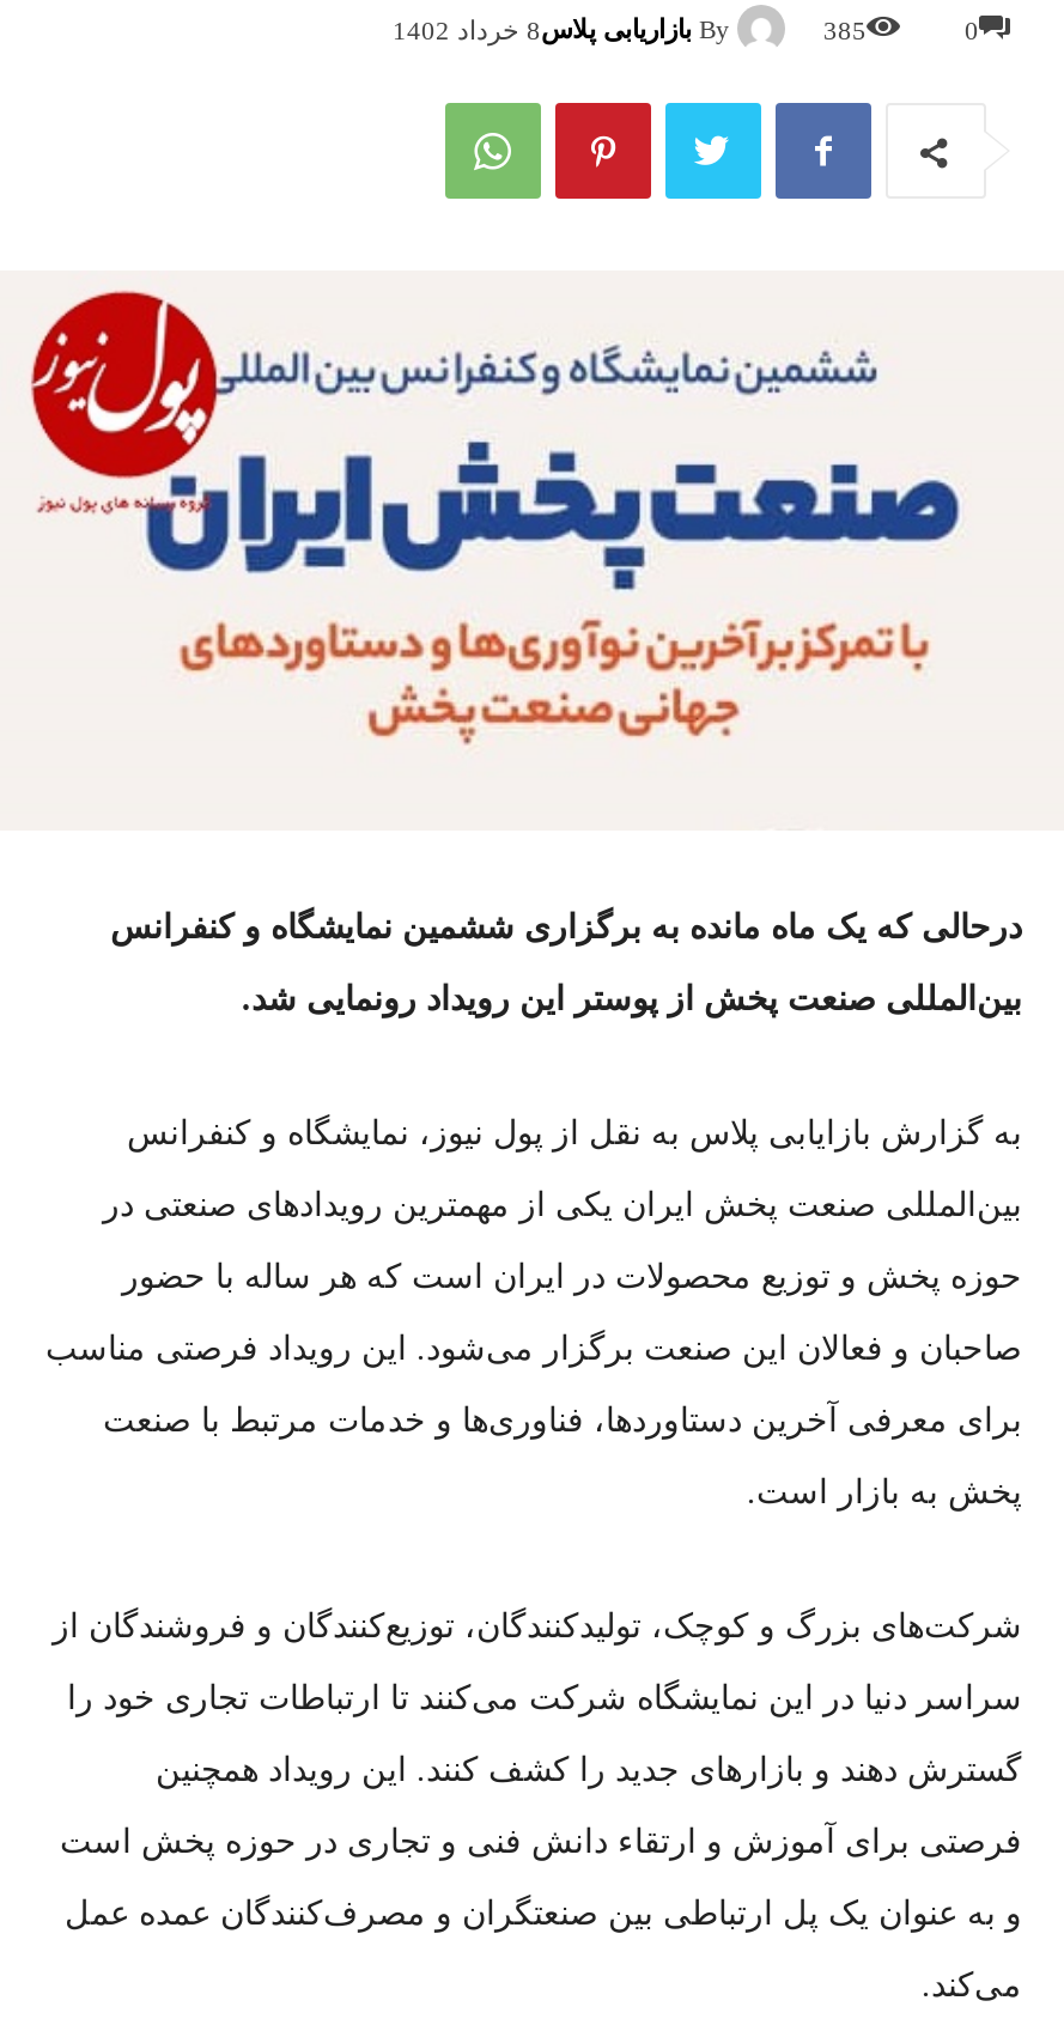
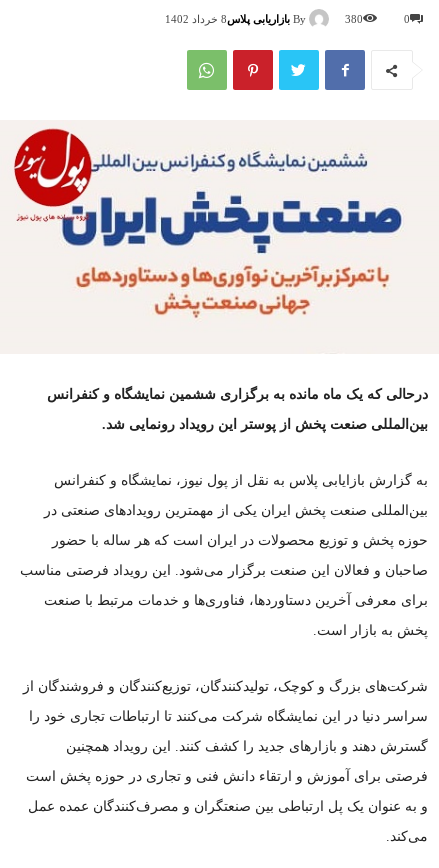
[823,16,867,44] 385 -> [345,13,363,25] 380

